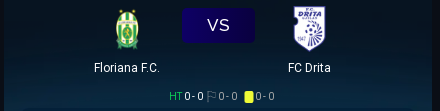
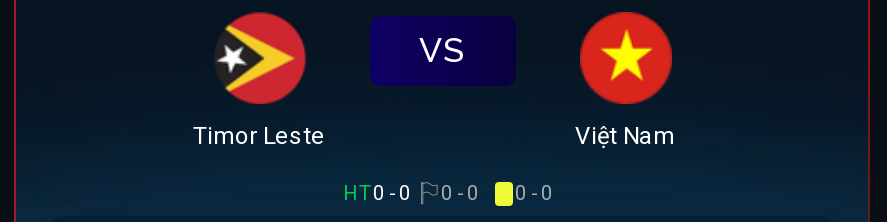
[93,6,159,74] [image] | Floriana F.C. -> [193,10,325,149] [image] | Timor Leste
[287,5,333,74] [image] | FC Drita -> [575,10,675,149] [image] | Việt Nam

